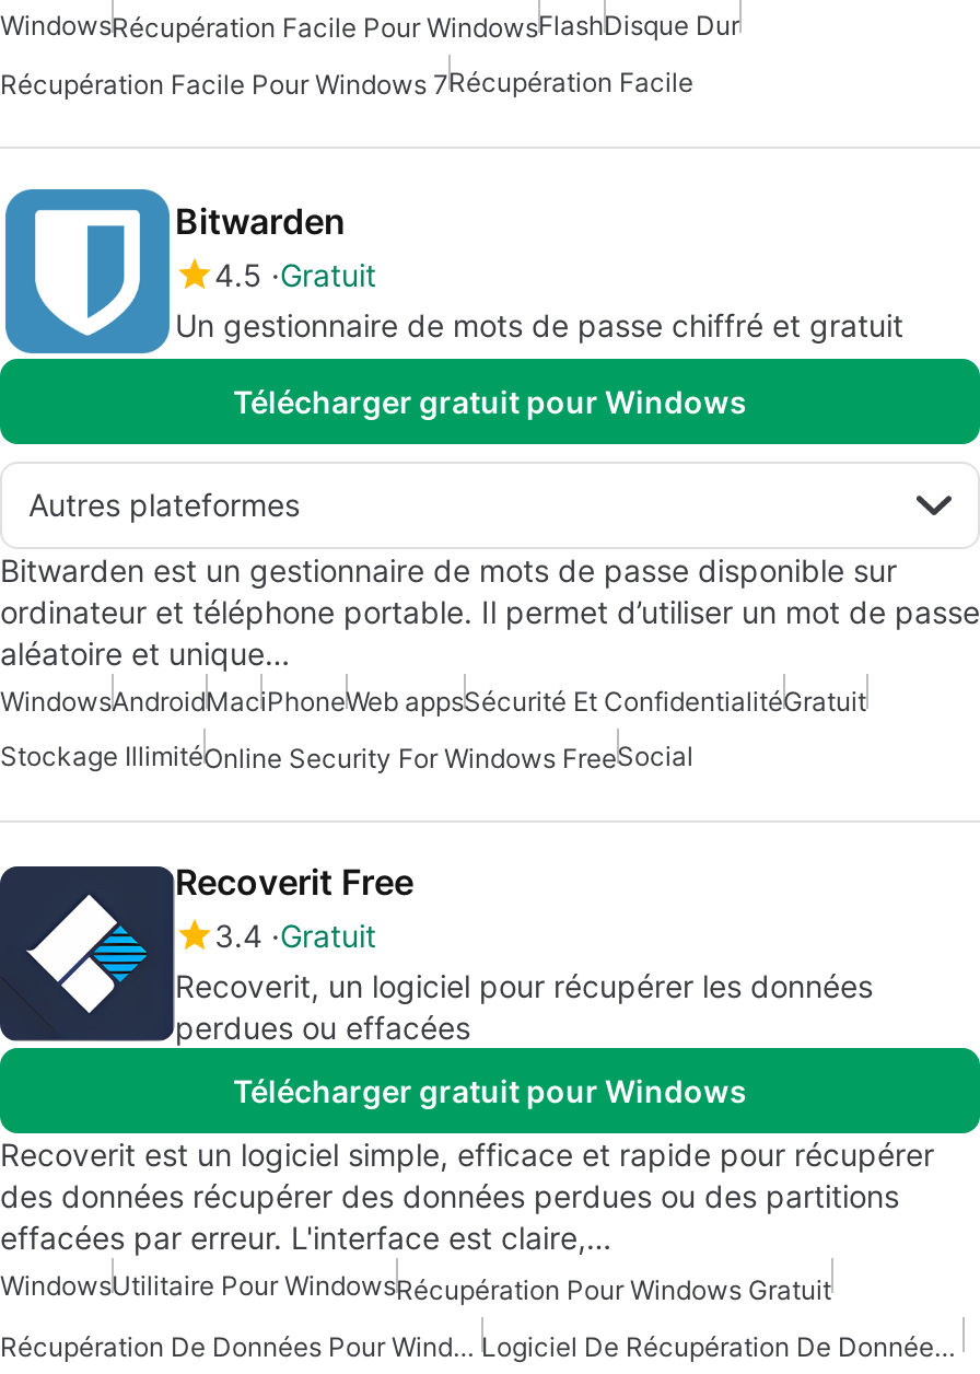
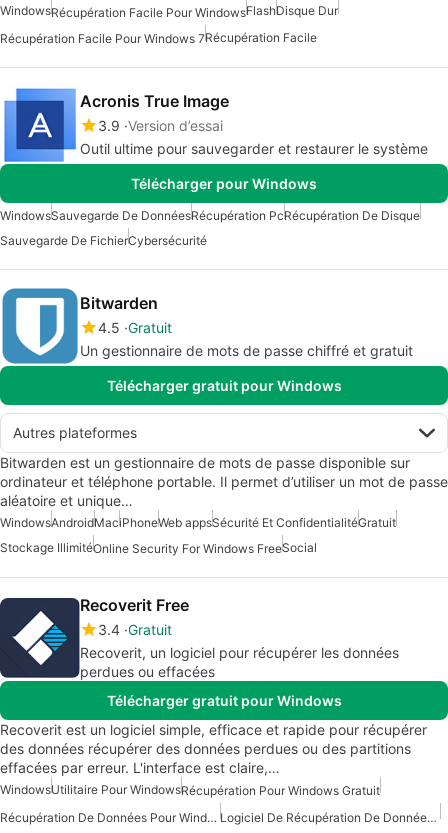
none -> [0,87,428,248] [image] | Acronis True Image | 3.9 Version d’essai | Outil ultime pour sauvegarder et restaurer le système | Télécharger pour Windows | WindowsSauvegarde De DonnéesRécupération PcRécupération De Disque | Sauvegarde De FichierCybersécurité

